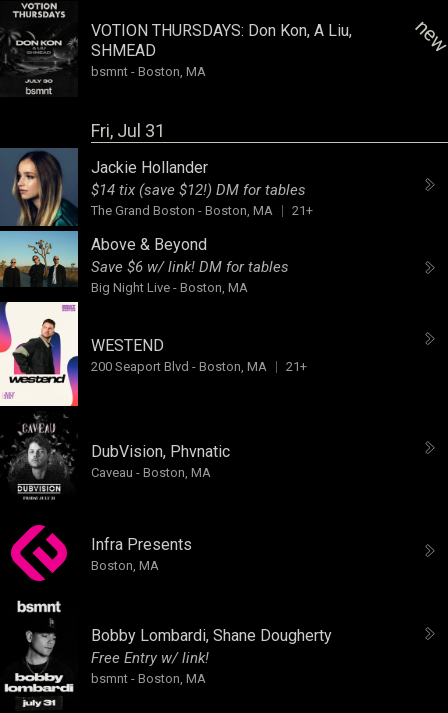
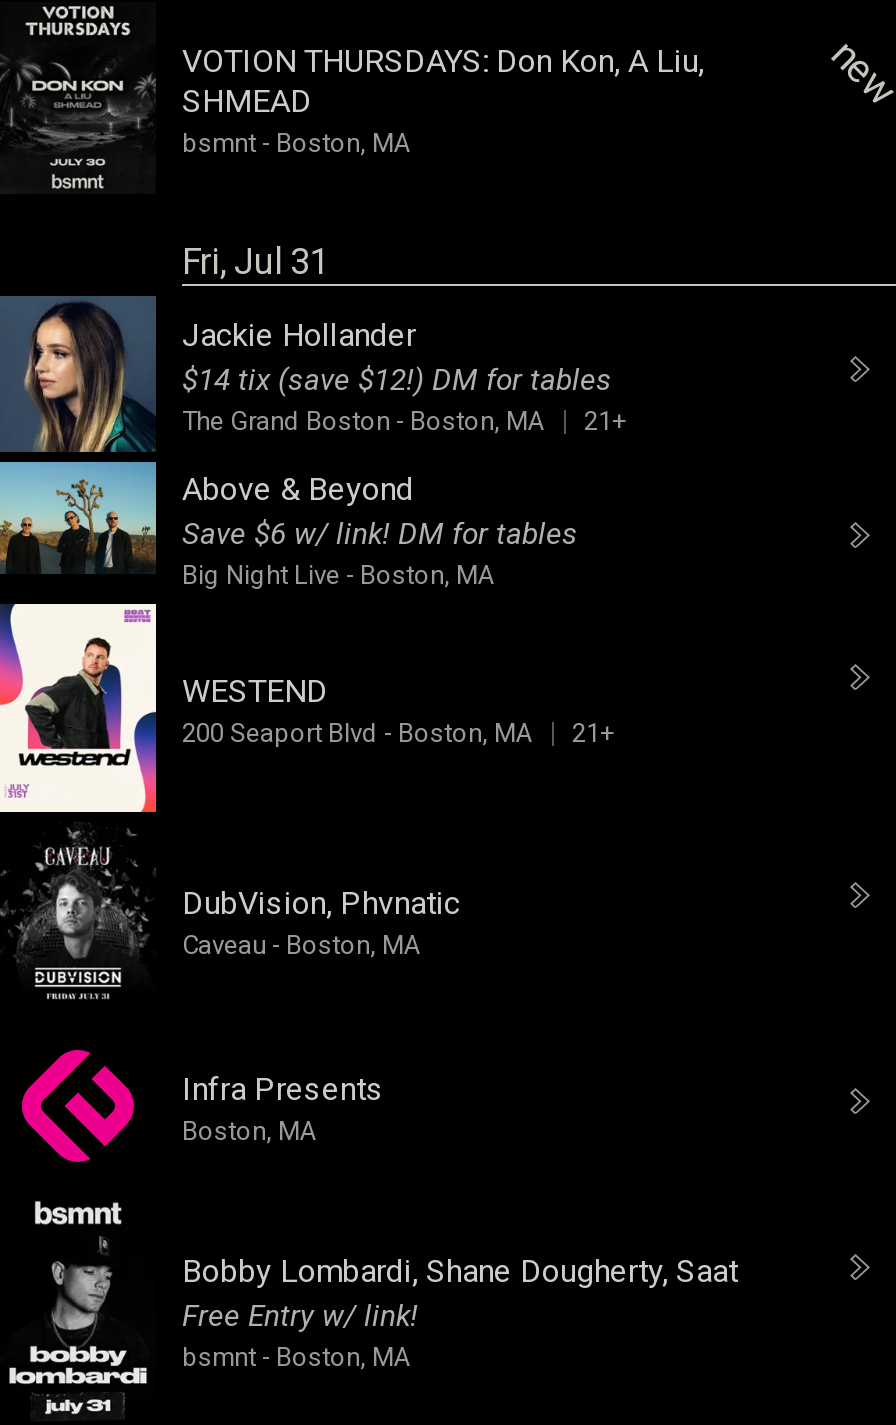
[91,626,332,645] Bobby Lombardi, Shane Dougherty -> [182,1252,738,1290] Bobby Lombardi, Shane Dougherty, Saat

